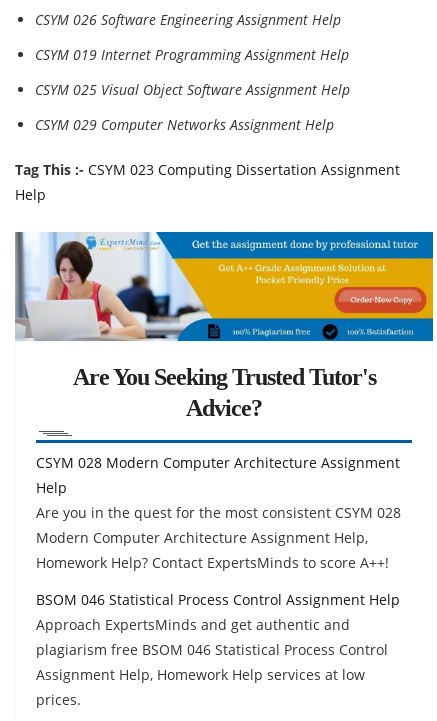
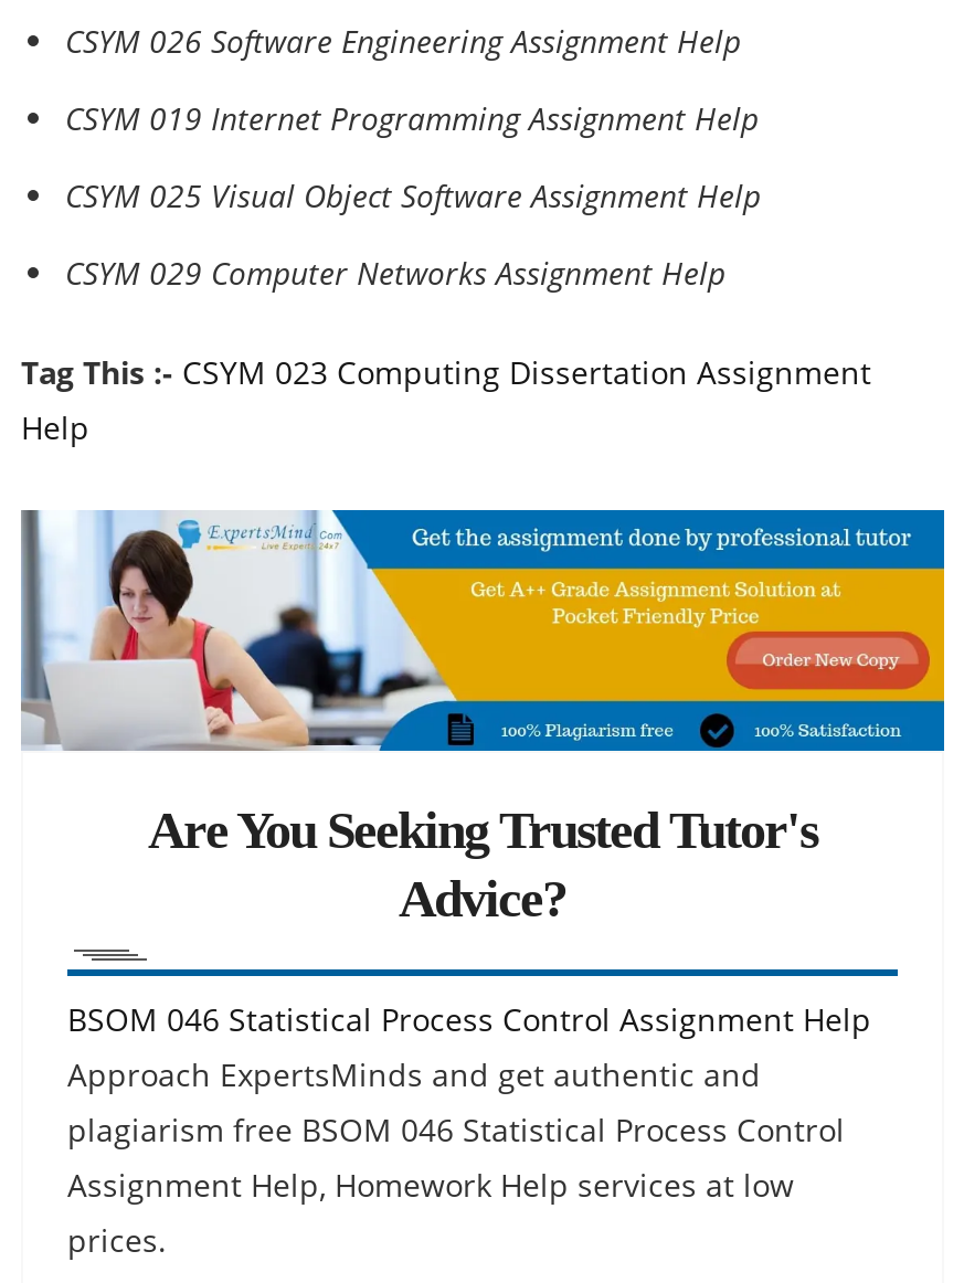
[36,453,401,572] CSYM 028 Modern Computer Architecture Assignment | Help | Are you in the quest for the most consistent CSYM 028 | Modern Computer Architecture Assignment Help, | Homework Help? Contact ExpertsMinds to score A++! -> none

